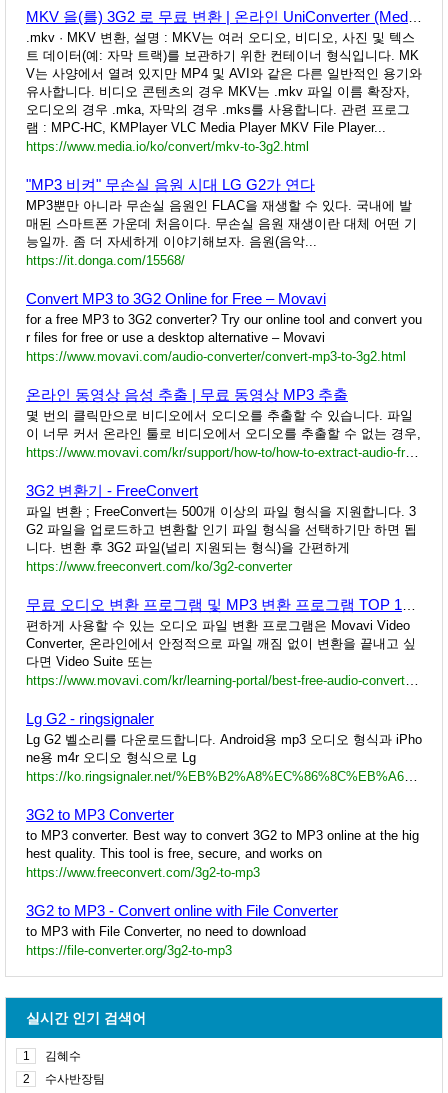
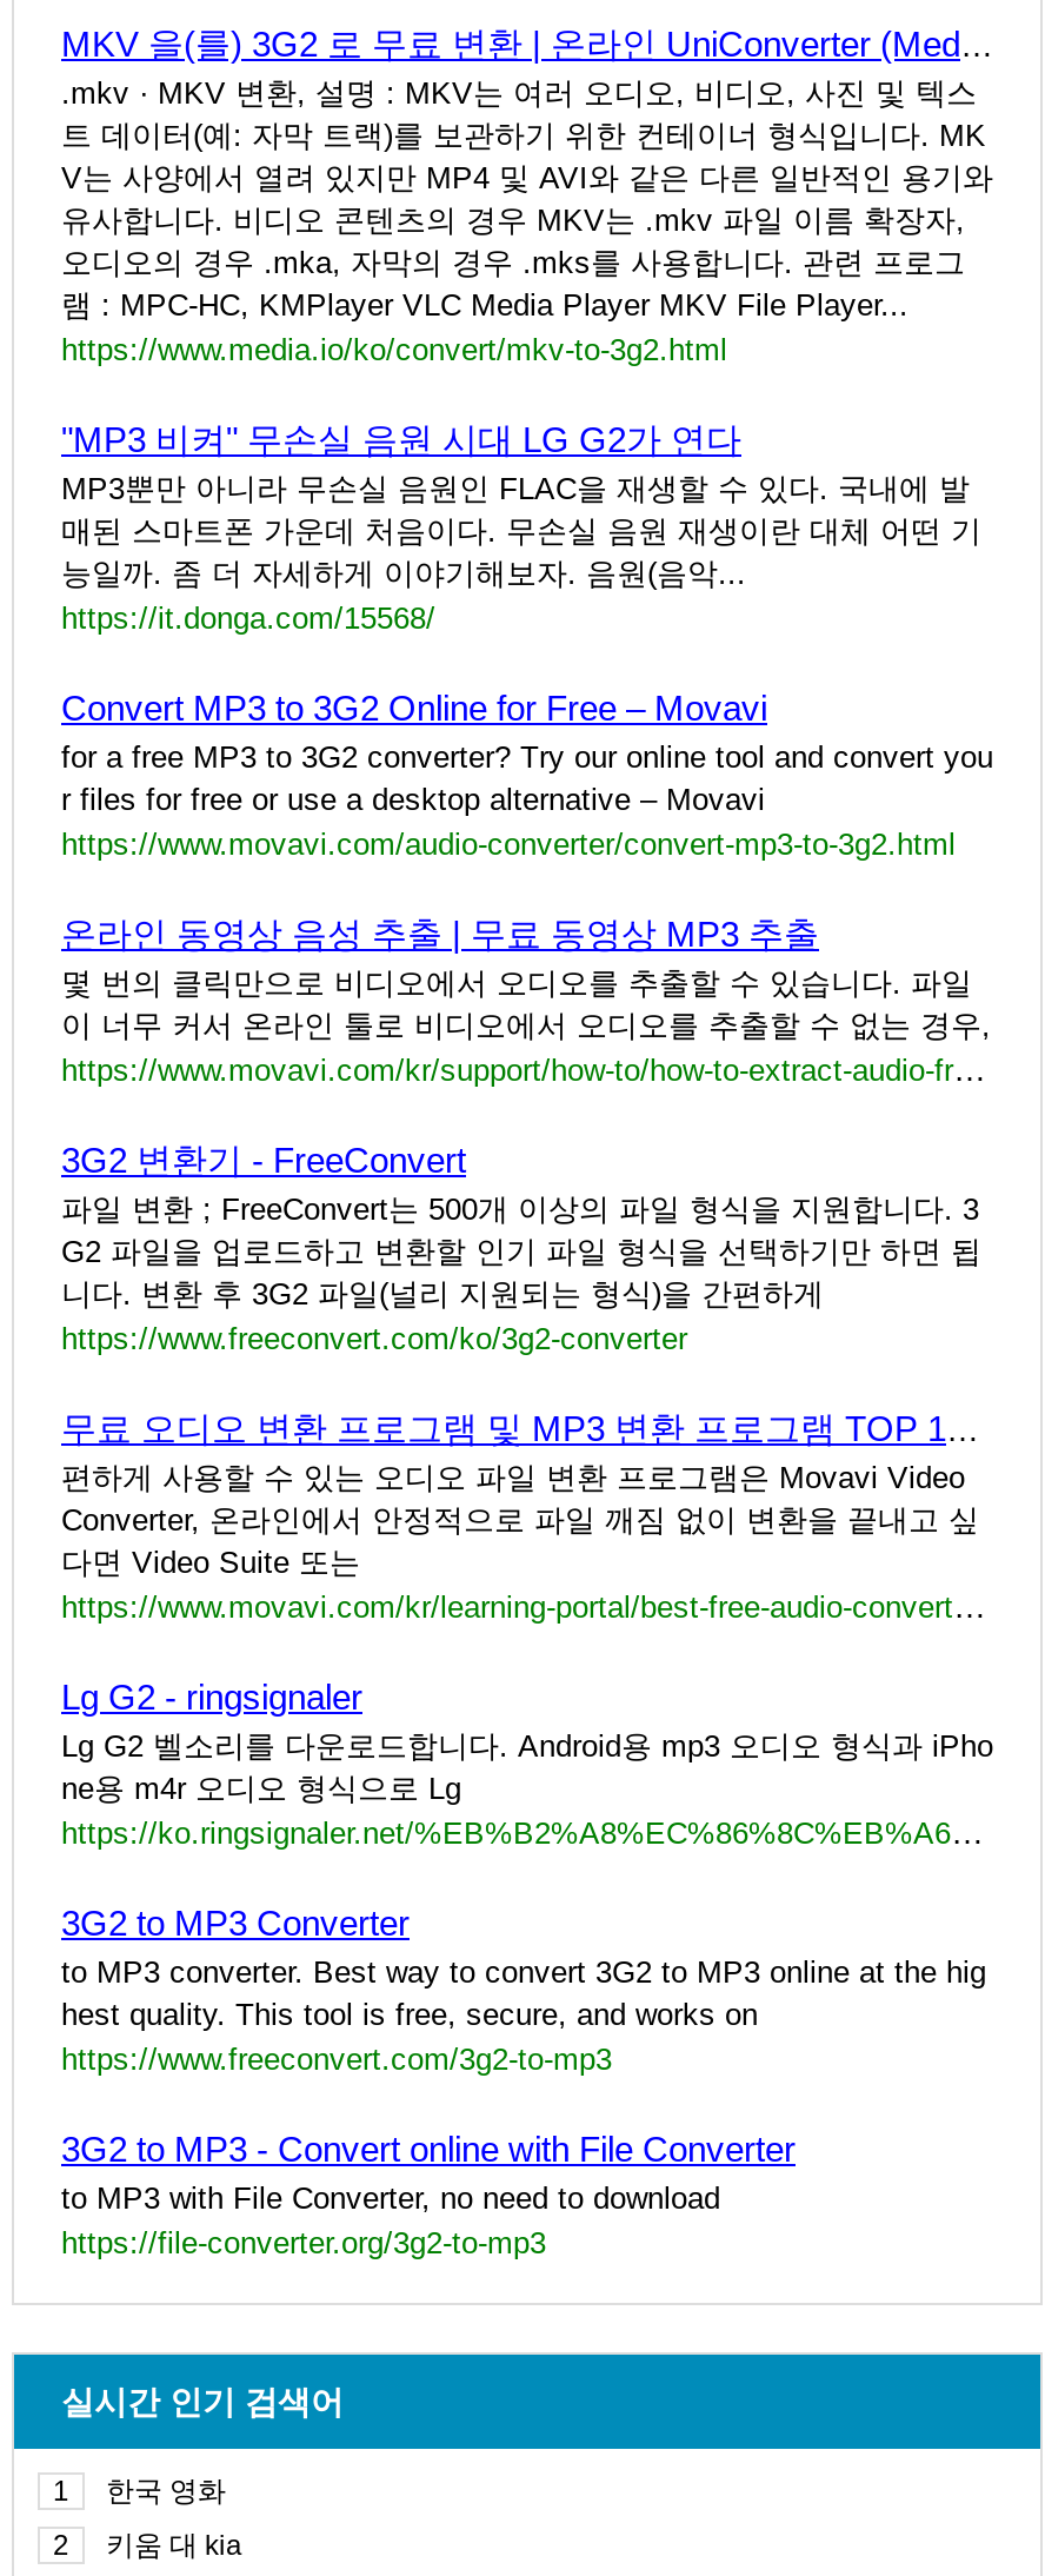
[45,1049,81,1063] 김혜수 -> [106,2475,226,2508] 한국 영화
[45,1072,105,1086] 수사반장팀 -> [106,2529,242,2562] 키움 대 kia

